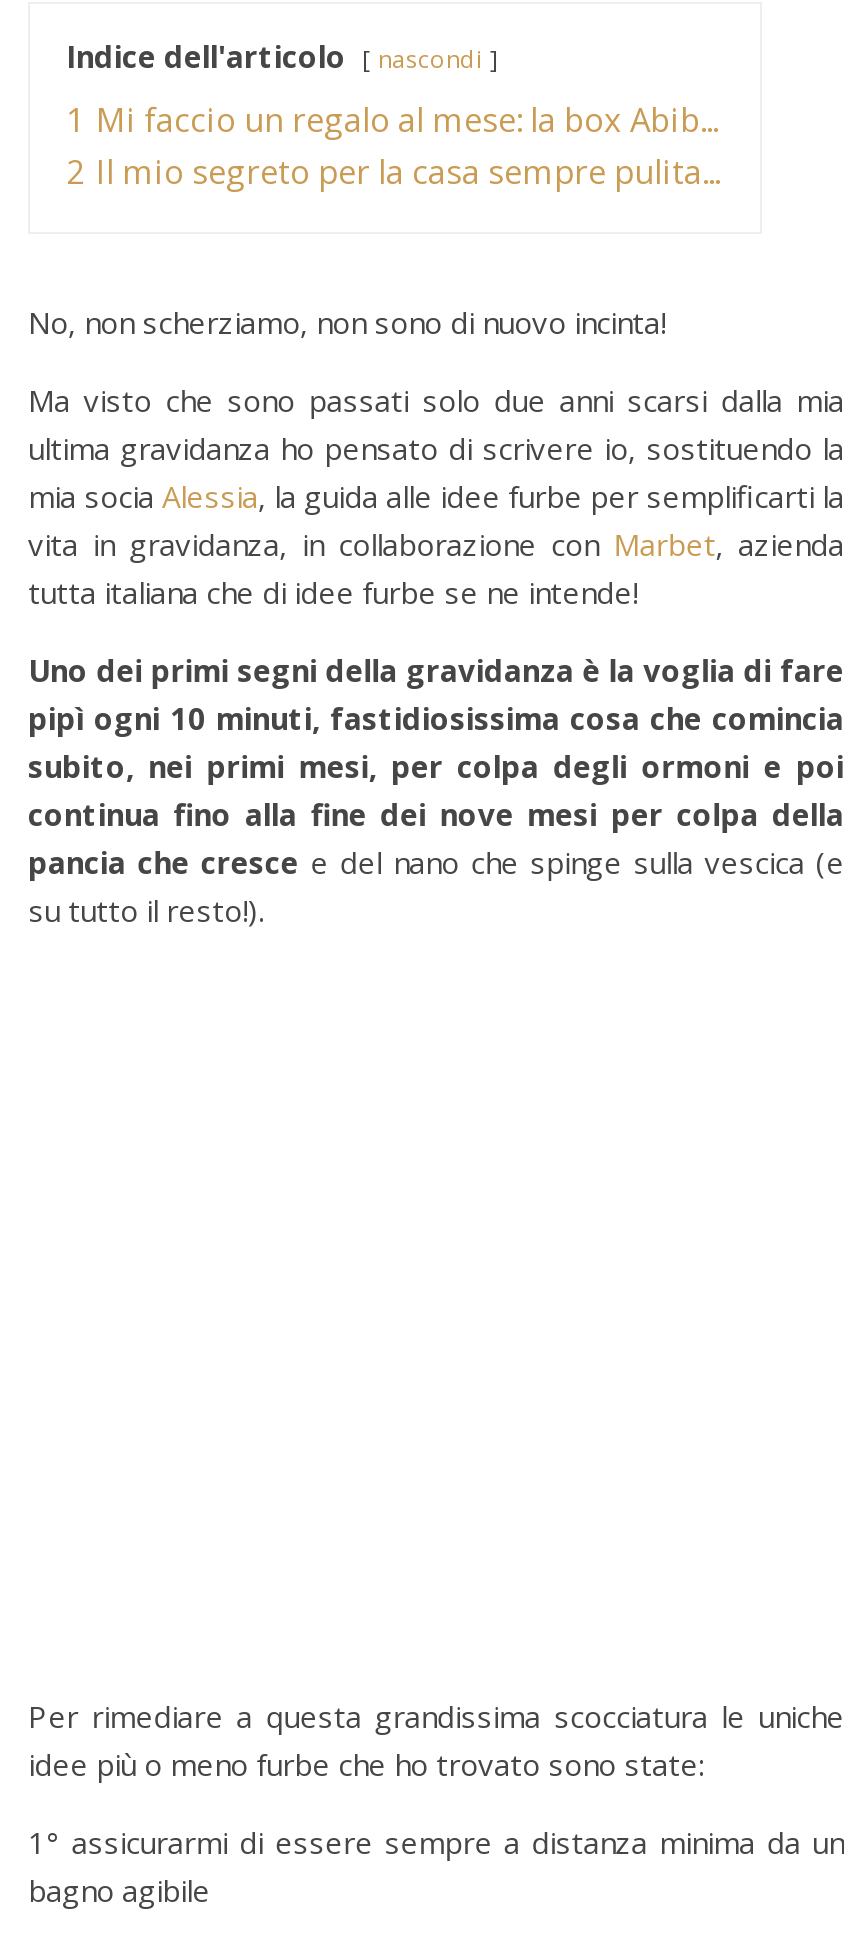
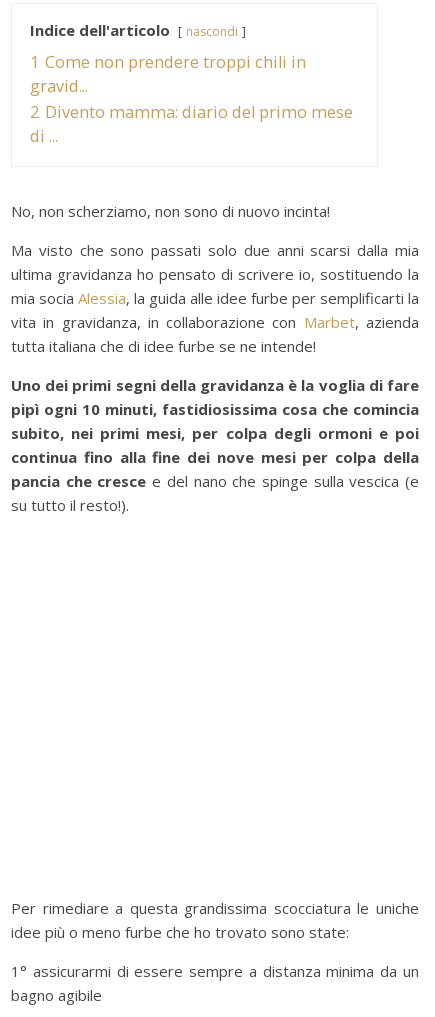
[66,98,720,194] 1 Mi faccio un regalo al mese: la box Abib... | 2 Il mio segreto per la casa sempre pulita... -> [30,51,353,147] 1 Come non prendere troppi chili in | gravid... | 2 Divento mamma: diario del primo mese | di ...

